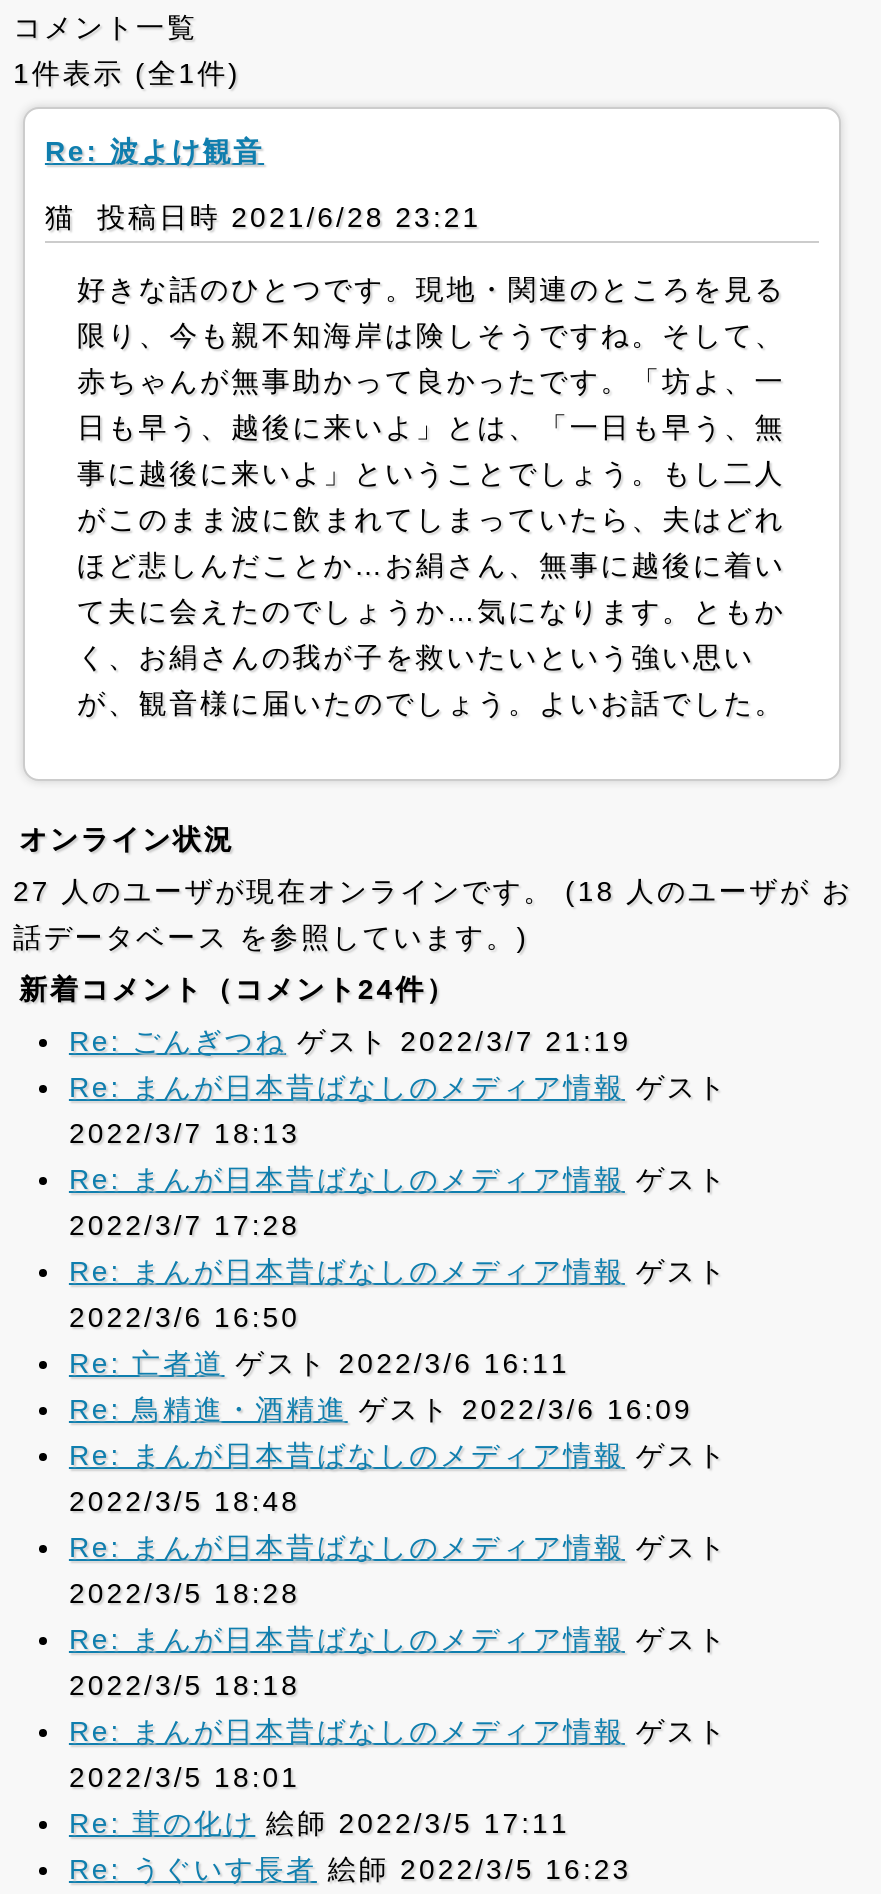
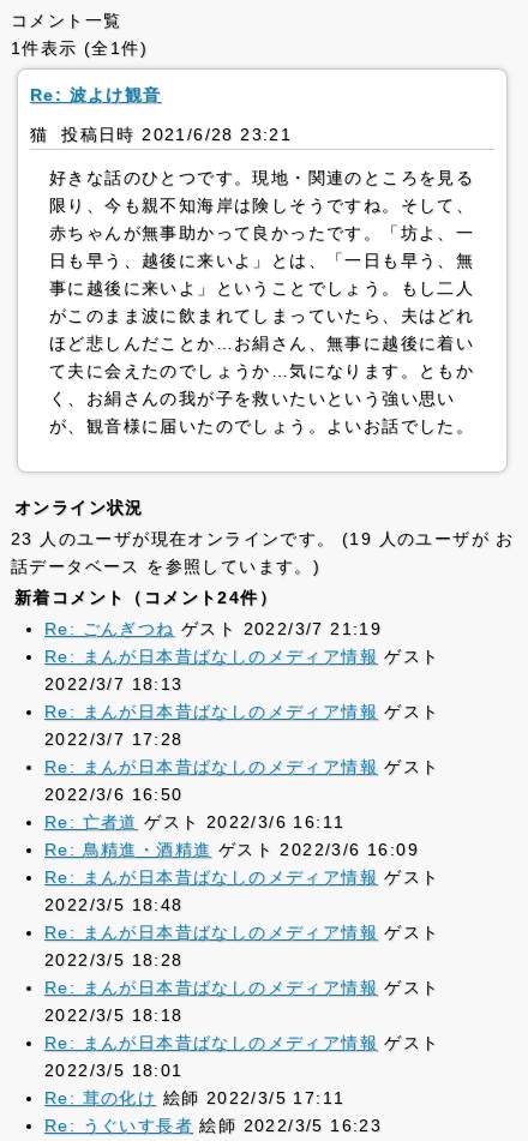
[13,875,853,907] 27 人のユーザが現在オンラインです。 (18 人のユーザが お -> [11,529,515,548] 23 人のユーザが現在オンラインです。 (19 人のユーザが お

